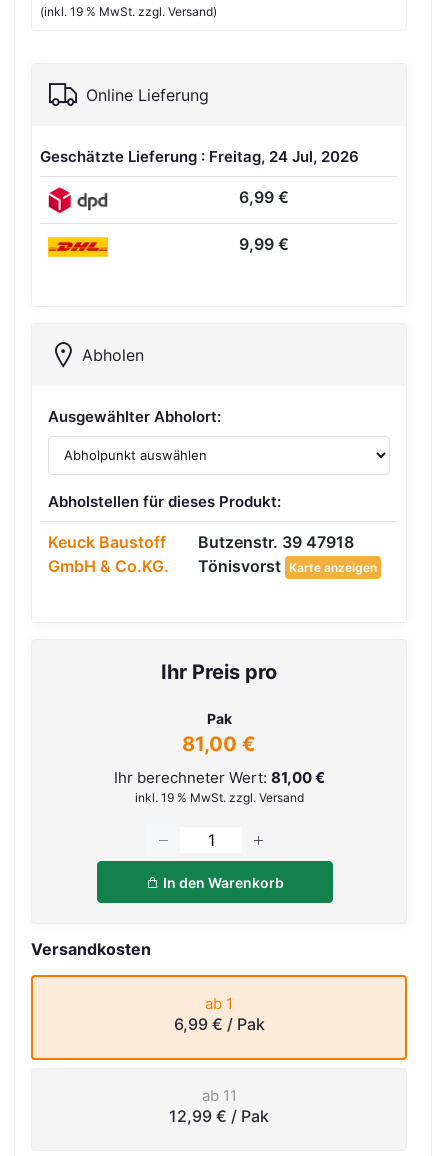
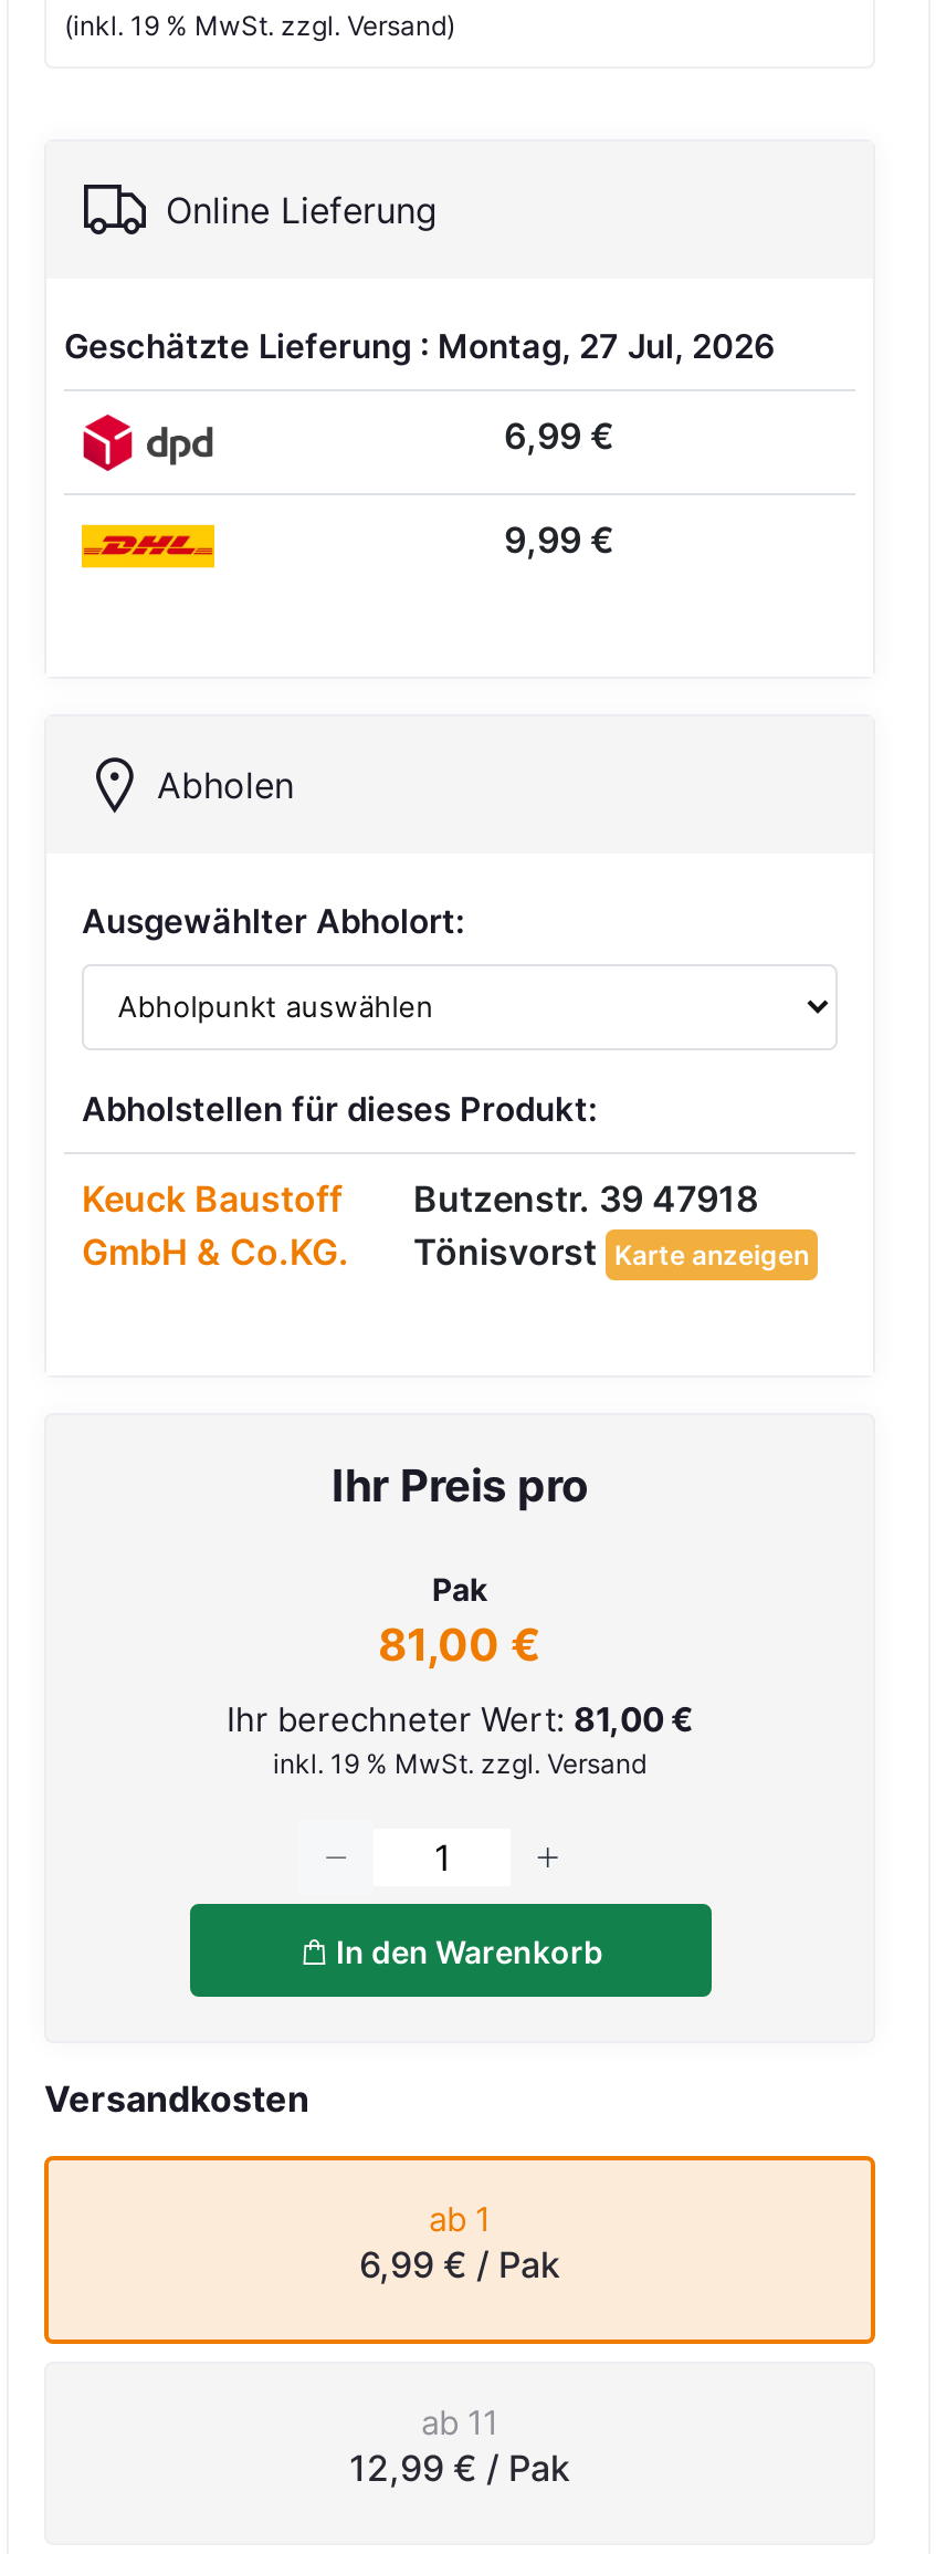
[40,147,359,166] Geschätzte Lieferung : Freitag, 24 Jul, 2026 -> [64,325,776,367] Geschätzte Lieferung : Montag, 27 Jul, 2026

